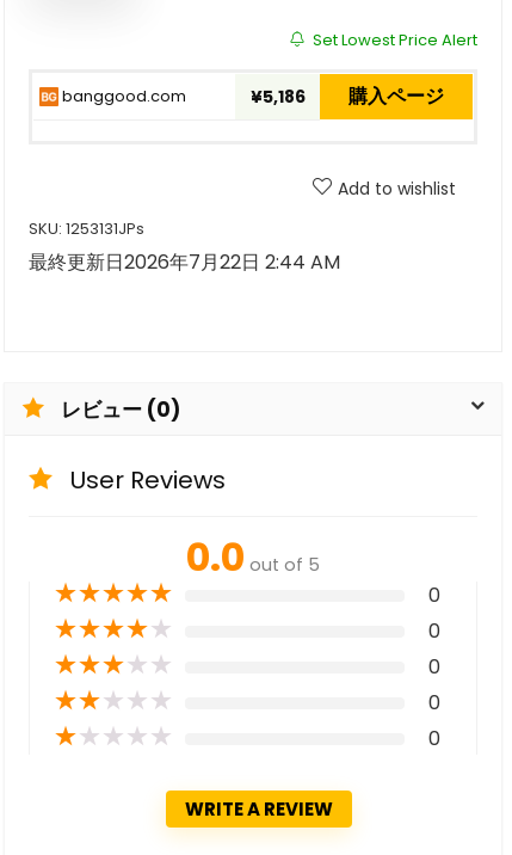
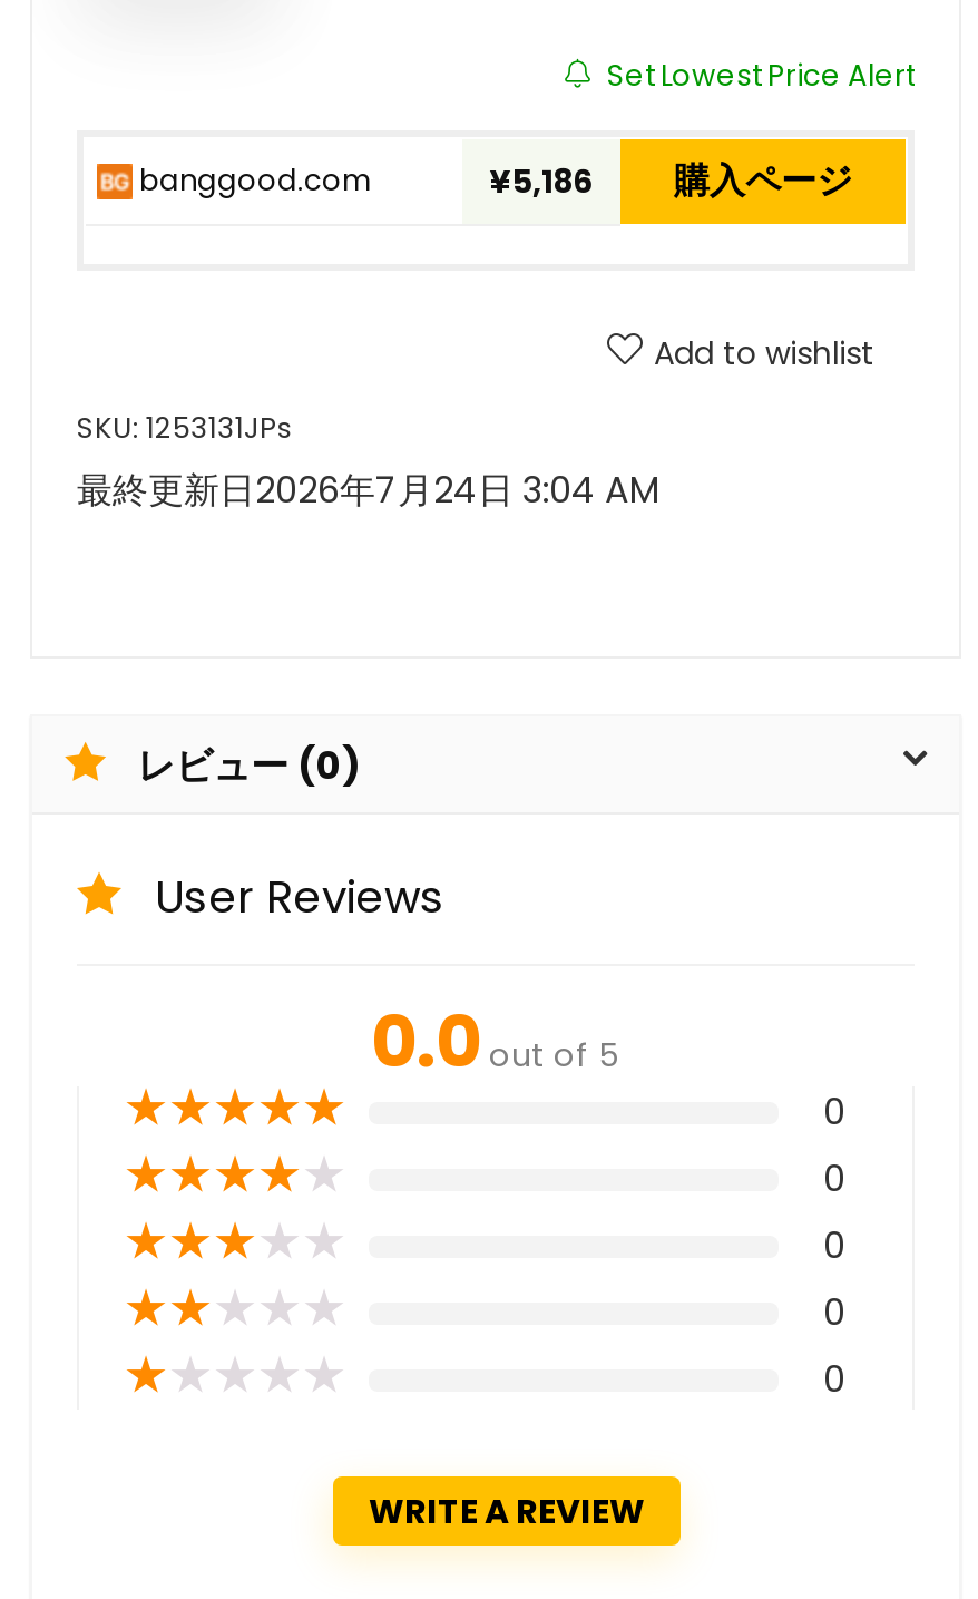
[29,248,340,275] 最終更新日2026年7月22日 2:44 AM -> [77,464,661,515] 最終更新日2026年7月24日 3:04 AM

